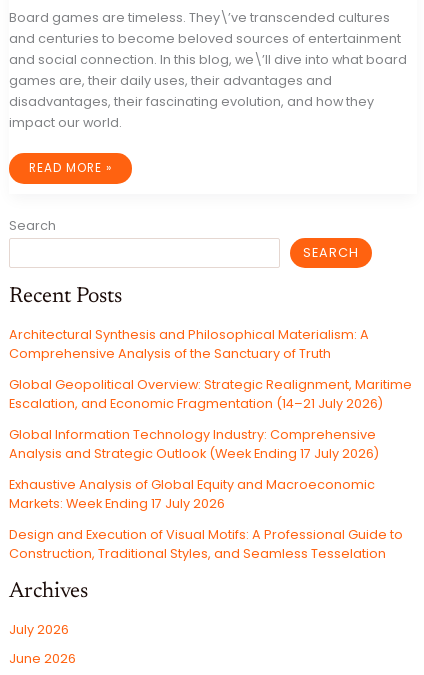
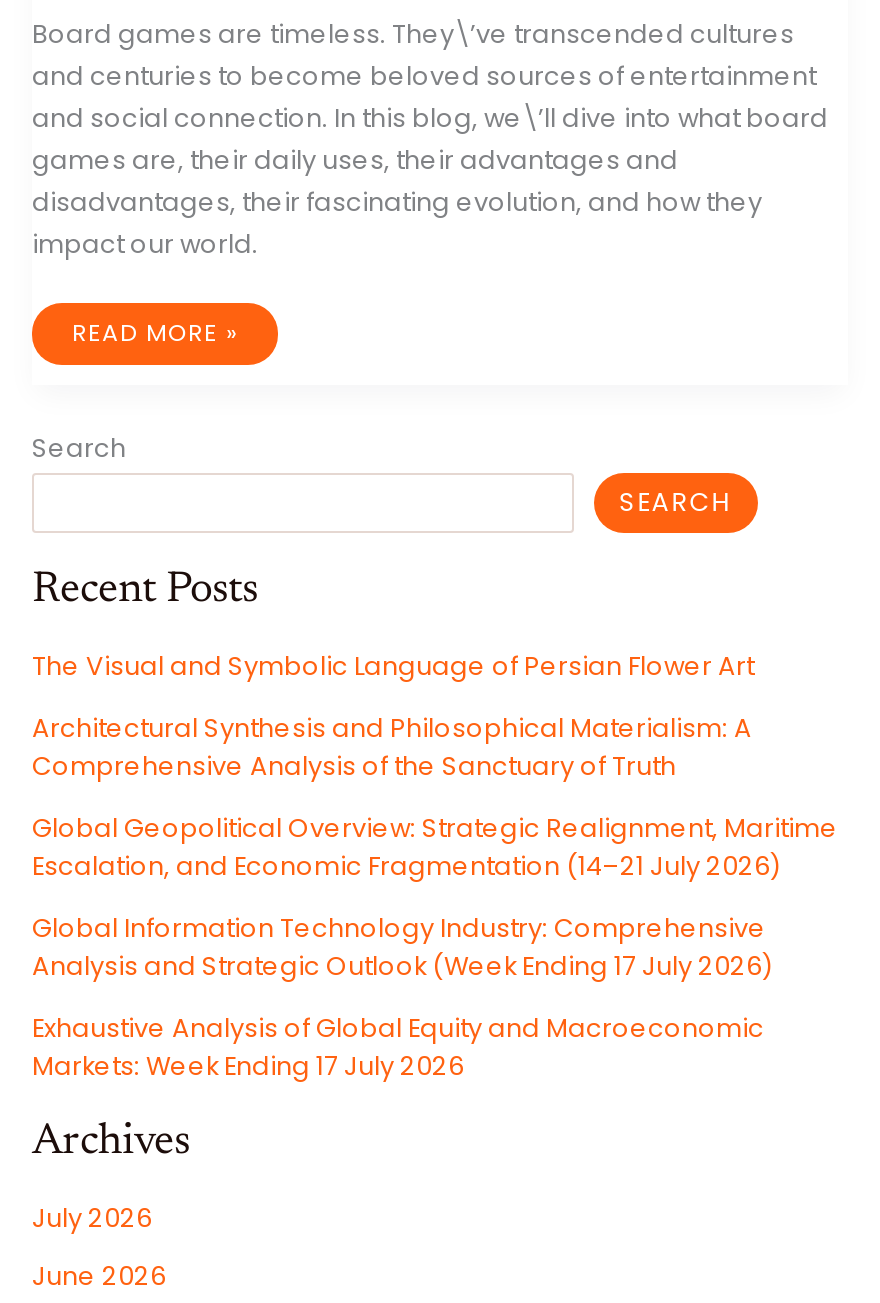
none -> [32,649,754,683] The Visual and Symbolic Language of Persian Flower Art
moved [9,326,412,512] -> [32,711,838,1083]: Architectural Synthesis and Philosophical Materialism: A | Comprehensive Analysis of the Sanctuary of Truth | Global Geopolitical Overview: Strategic Realignment, Maritime | Escalation, and Economic Fragmentation (14–21 July 2026) | Global Information Technology Industry: Comprehensive | Analysis and Strategic Outlook (Week Ending 17 July 2026) | Exhaustive Analysis of Global Equity and Macroeconomic | Markets: Week Ending 17 July 2026
[9,526,403,562] Design and Execution of Visual Motifs: A Professional Guide to | Construction, Traditional Styles, and Seamless Tesselation -> none

